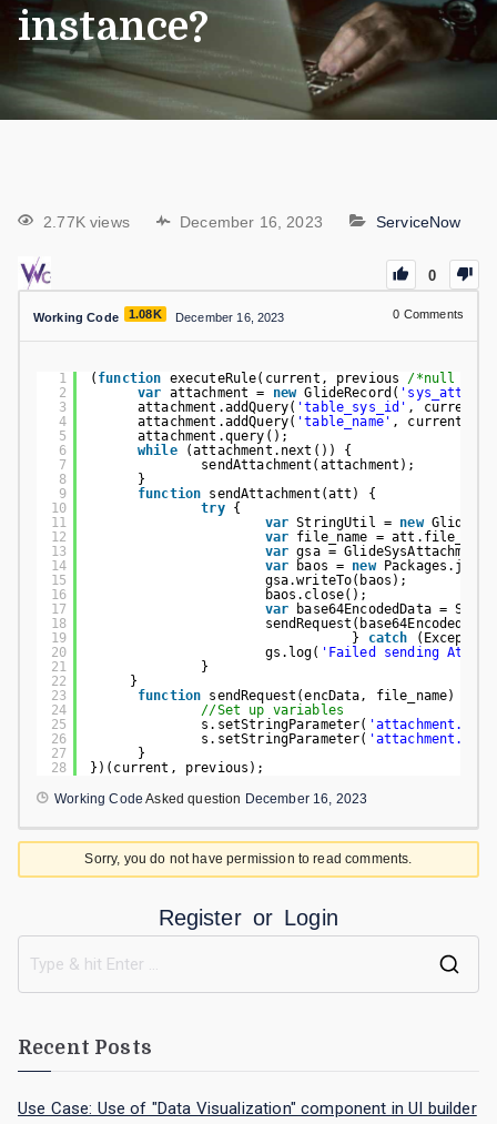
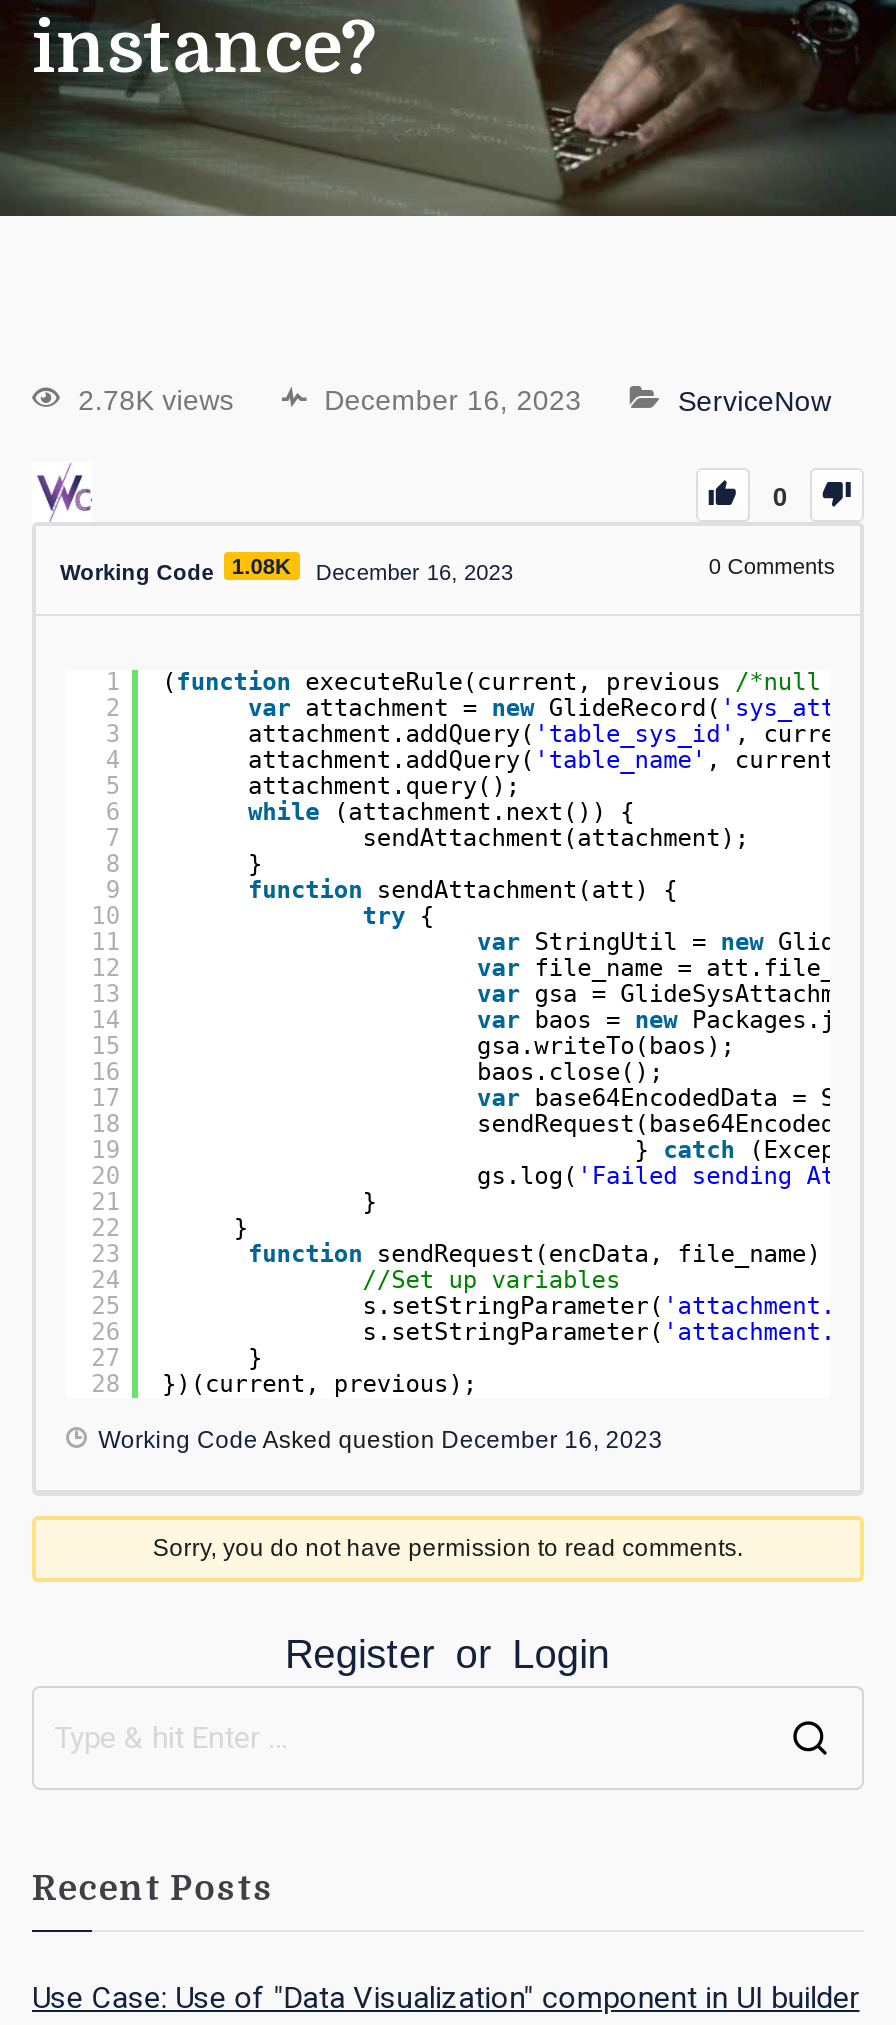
[43,213,130,231] 2.77K views -> [78,385,234,417] 2.78K views

